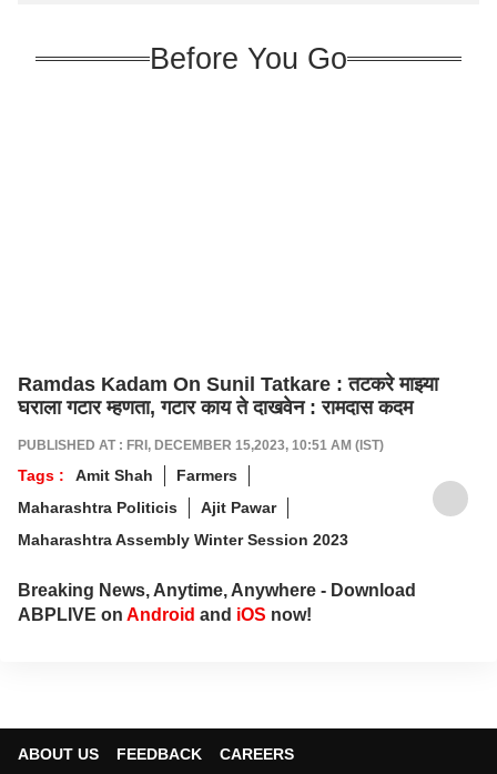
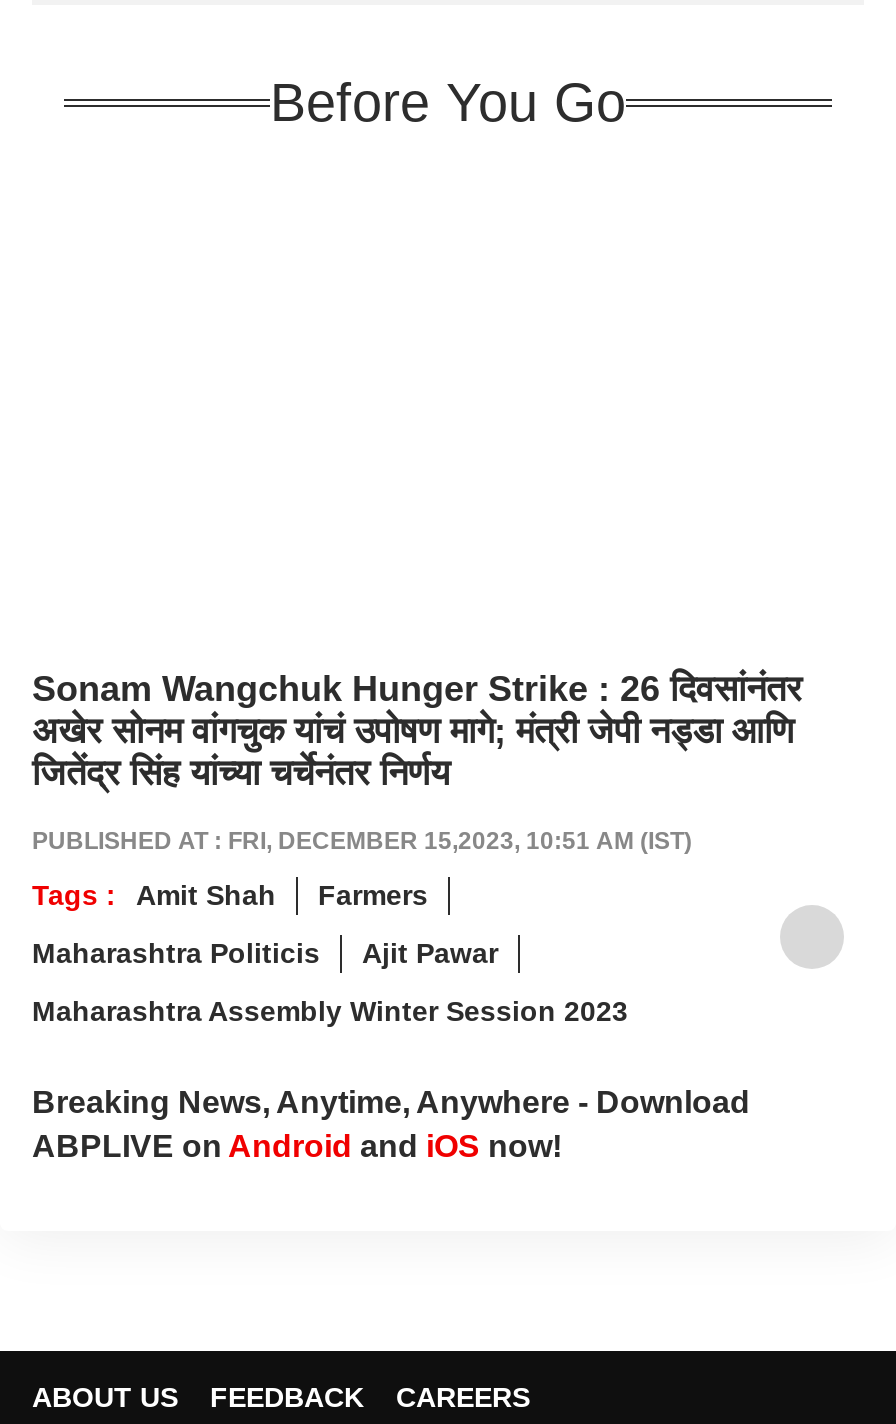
[18,373,438,418] Ramdas Kadam On Sunil Tatkare : तटकरे माझ्या | घराला गटार म्हणता, गटार काय ते दाखवेन : रामदास कदम -> [32,668,802,792] Sonam Wangchuk Hunger Strike : 26 दिवसांनंतर | अखेर सोनम वांगचुक यांचं उपोषण मागे; मंत्री जेपी नड्डा आणि | जितेंद्र सिंह यांच्या चर्चेनंतर निर्णय

